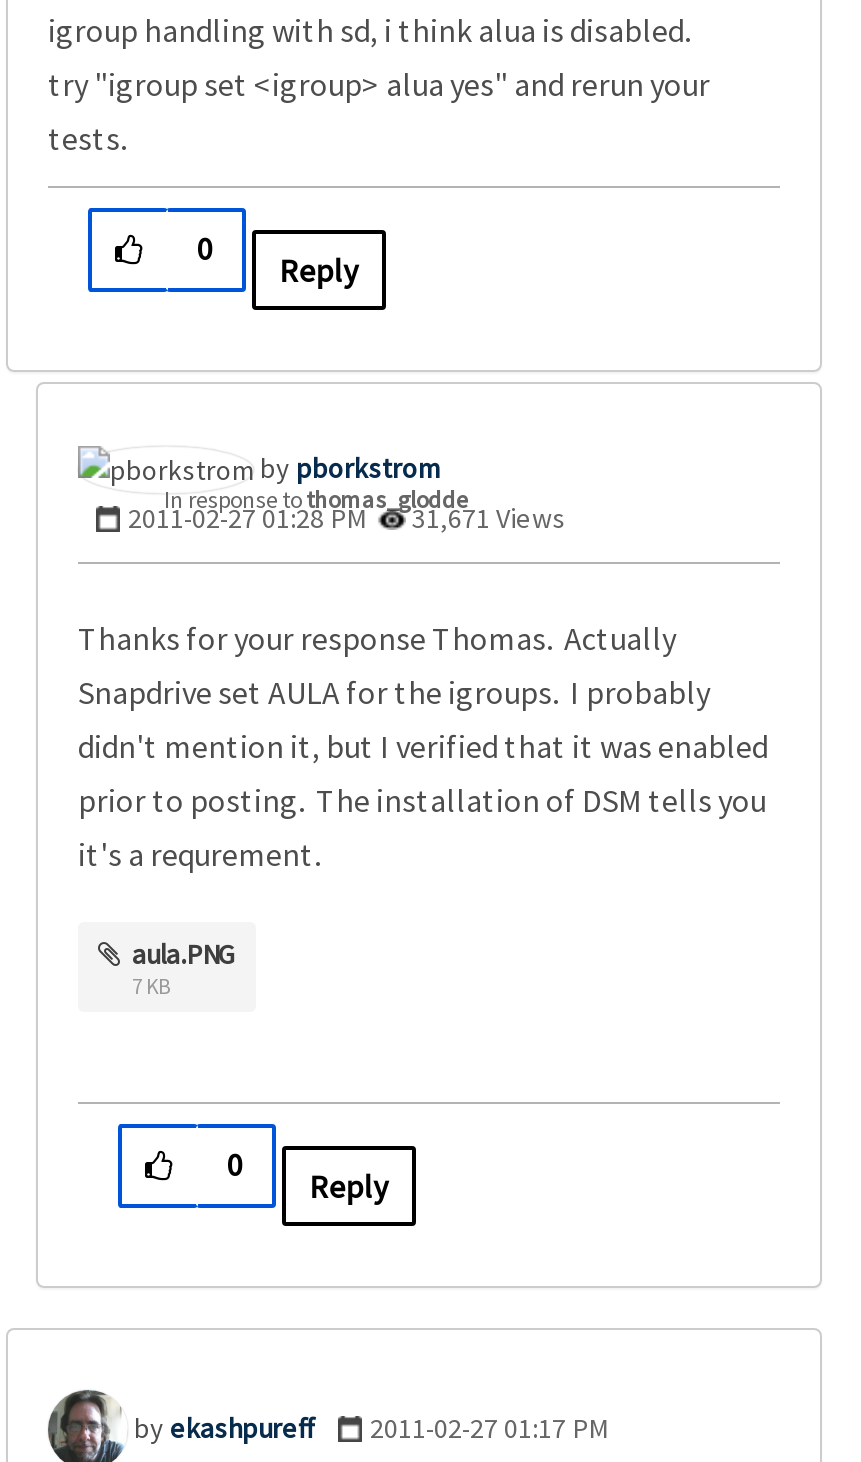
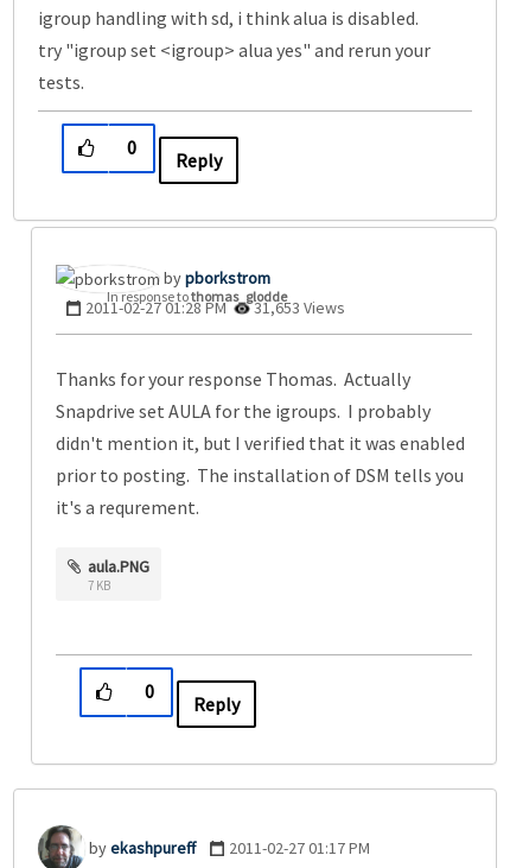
[128,500,566,536] 2011-02-27 01:28 PM 31,671 Views -> [85,297,345,318] 2011-02-27 01:28 PM 31,653 Views

